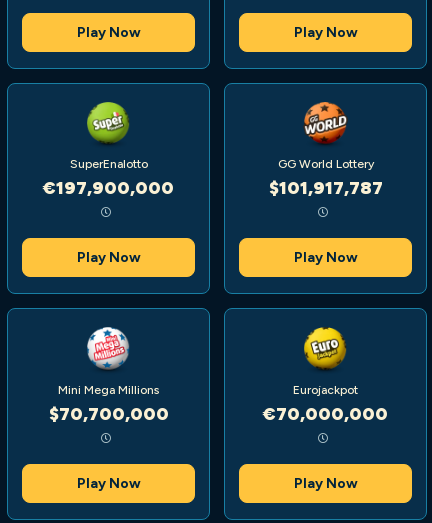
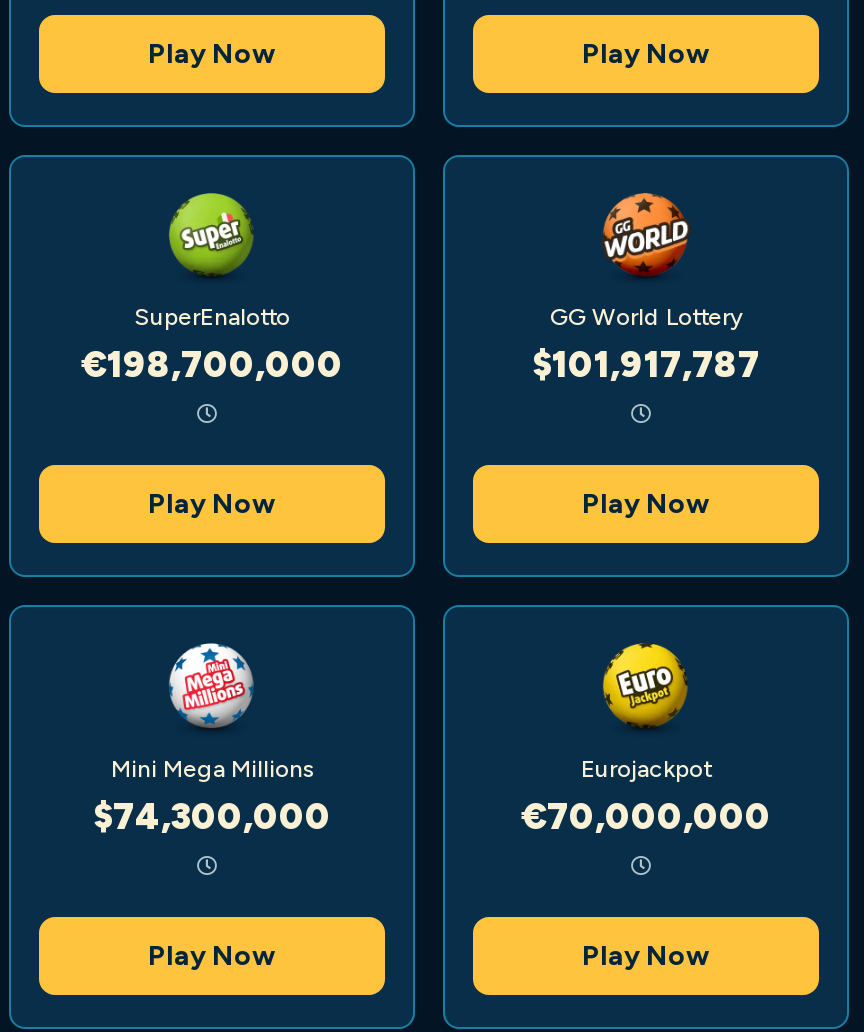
[43,177,174,199] €197,900,000 -> [81,344,343,388] €198,700,000
[48,403,168,425] $70,700,000 -> [93,795,331,839] $74,300,000

